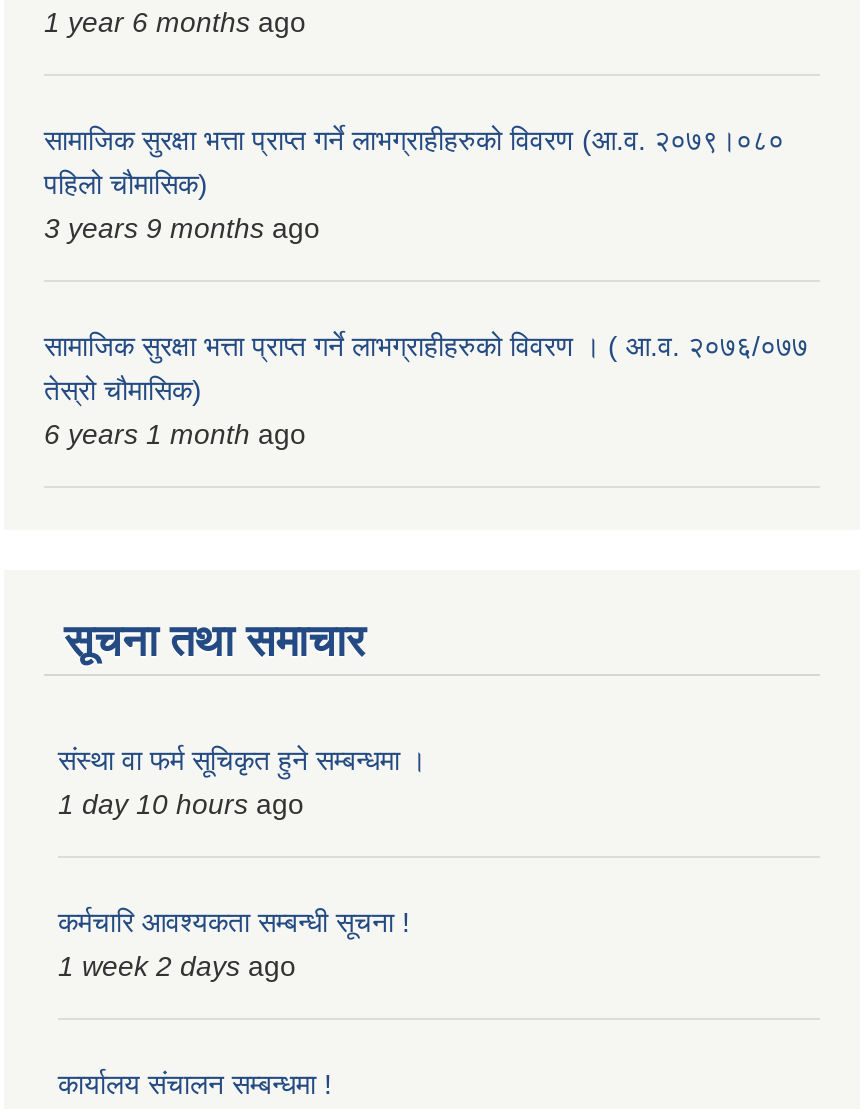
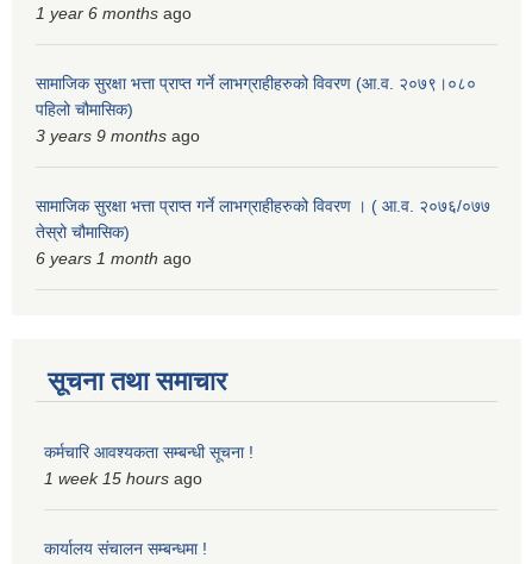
[58,745,426,821] संस्था वा फर्म सूचिकृत हुने सम्बन्धमा । | 1 day 10 hours ago -> none
[58,951,296,983] 1 week 2 days ago -> [44,469,202,488] 1 week 15 hours ago

